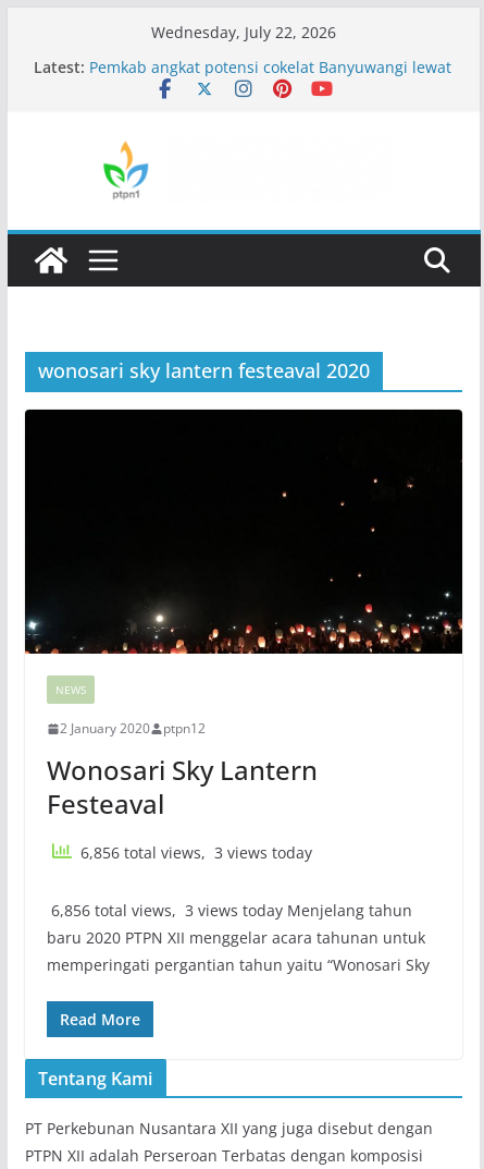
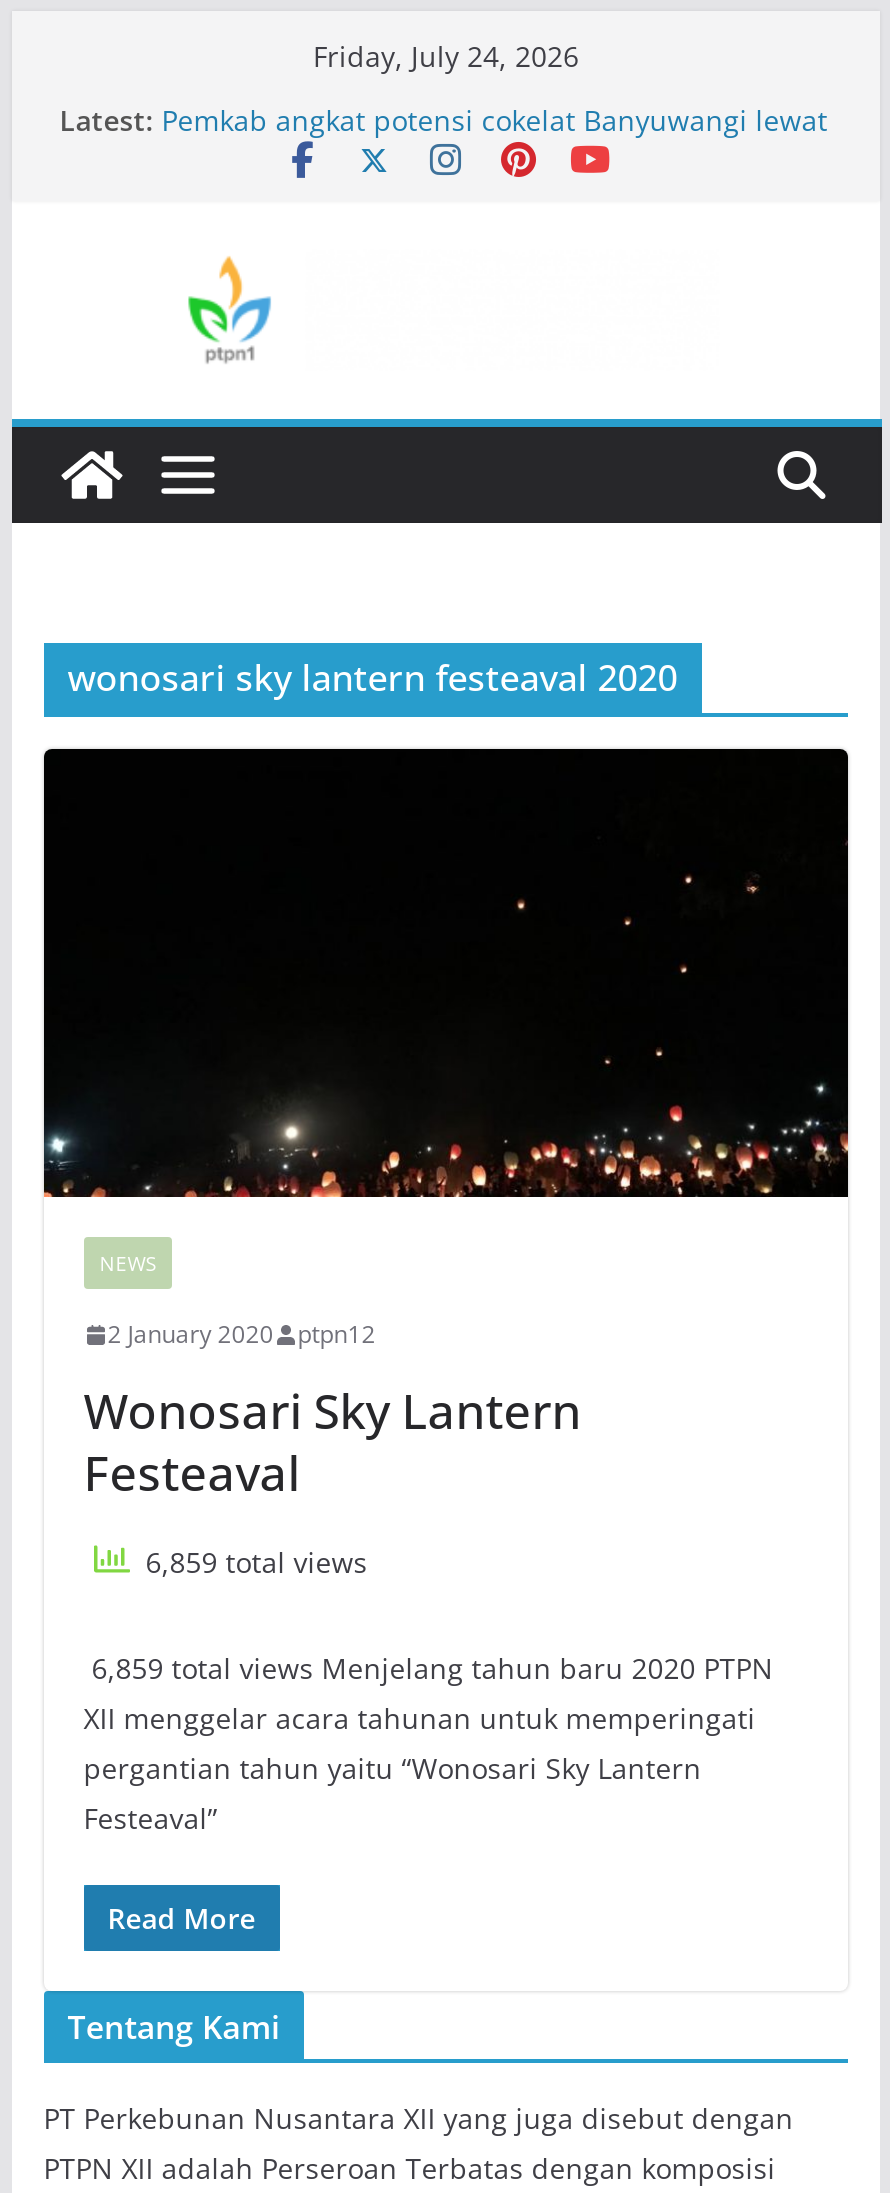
[151,22,336,42] Wednesday, July 22, 2026 -> [313,37,579,75] Friday, July 24, 2026
[71,842,312,863] 6,856 total views, 3 views today -> [129,1543,367,1581] 6,859 total views
[46,900,429,975] 6,856 total views, 3 views today Menjelang tahun | baru 2020 PTPN XII menggelar acara tahunan untuk | memperingati pergantian tahun yaitu “Wonosari Sky -> [83,1649,773,1837] 6,859 total views Menjelang tahun baru 2020 PTPN | XII menggelar acara tahunan untuk memperingati | pergantian tahun yaitu “Wonosari Sky Lantern | Festeaval”

